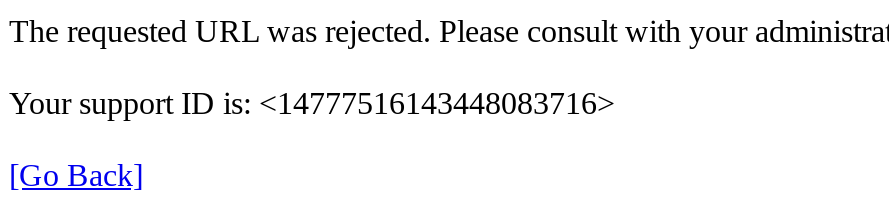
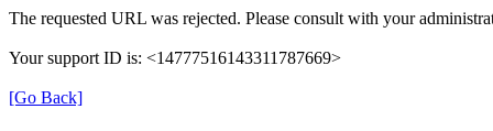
[9,86,615,120] Your support ID is: <14777516143448083716> -> [9,48,341,67] Your support ID is: <14777516143311787669>

